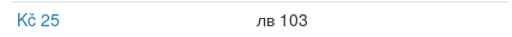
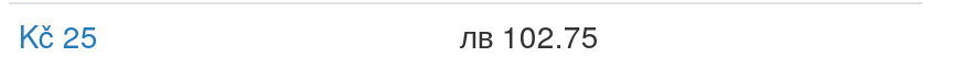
[257,7,309,31] лв 103 -> [460,13,599,57] лв 102.75

